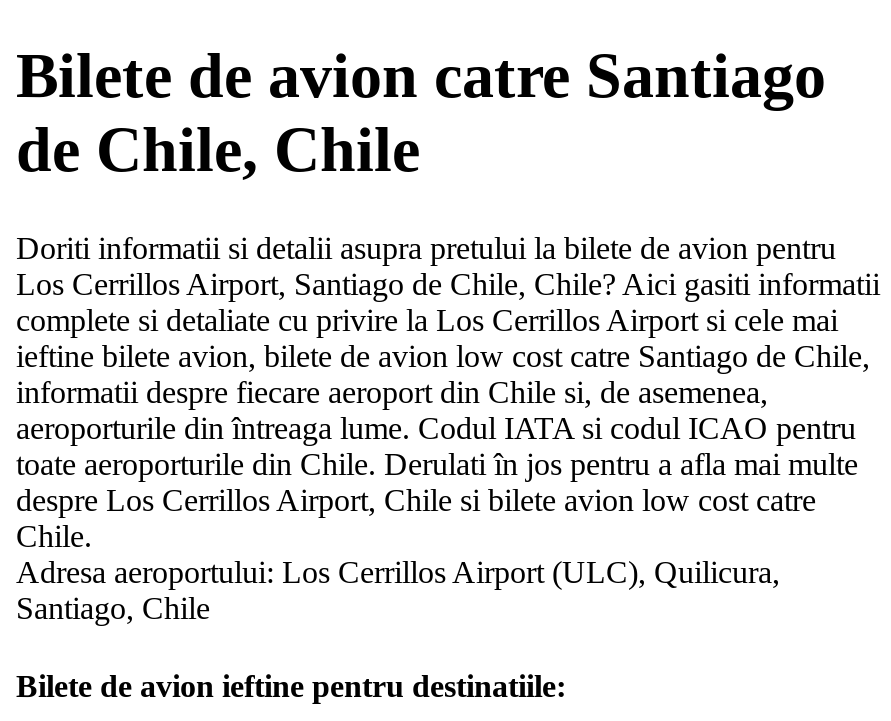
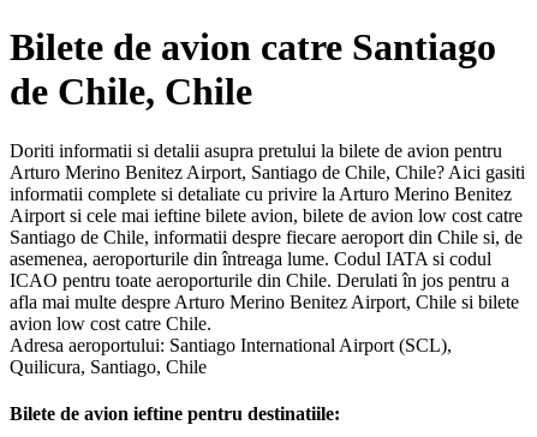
[16,267,880,625] Los Cerrillos Airport, Santiago de Chile, Chile? Aici gasiti informatii | complete si detaliate cu privire la Los Cerrillos Airport si cele mai | ieftine bilete avion, bilete de avion low cost catre Santiago de Chile, | informatii despre fiecare aeroport din Chile si, de asemenea, | aeroporturile din întreaga lume. Codul IATA si codul ICAO pentru | toate aeroporturile din Chile. Derulati în jos pentru a afla mai multe | despre Los Cerrillos Airport, Chile si bilete avion low cost catre | Chile. | Adresa aeroportului: Los Cerrillos Airport (ULC), Quilicura, | Santiago, Chile -> [10,162,525,377] Arturo Merino Benitez Airport, Santiago de Chile, Chile? Aici gasiti | informatii complete si detaliate cu privire la Arturo Merino Benitez | Airport si cele mai ieftine bilete avion, bilete de avion low cost catre | Santiago de Chile, informatii despre fiecare aeroport din Chile si, de | asemenea, aeroporturile din întreaga lume. Codul IATA si codul | ICAO pentru toate aeroporturile din Chile. Derulati în jos pentru a | afla mai multe despre Arturo Merino Benitez Airport, Chile si bilete | avion low cost catre Chile. | Adresa aeroportului: Santiago International Airport (SCL), | Quilicura, Santiago, Chile

